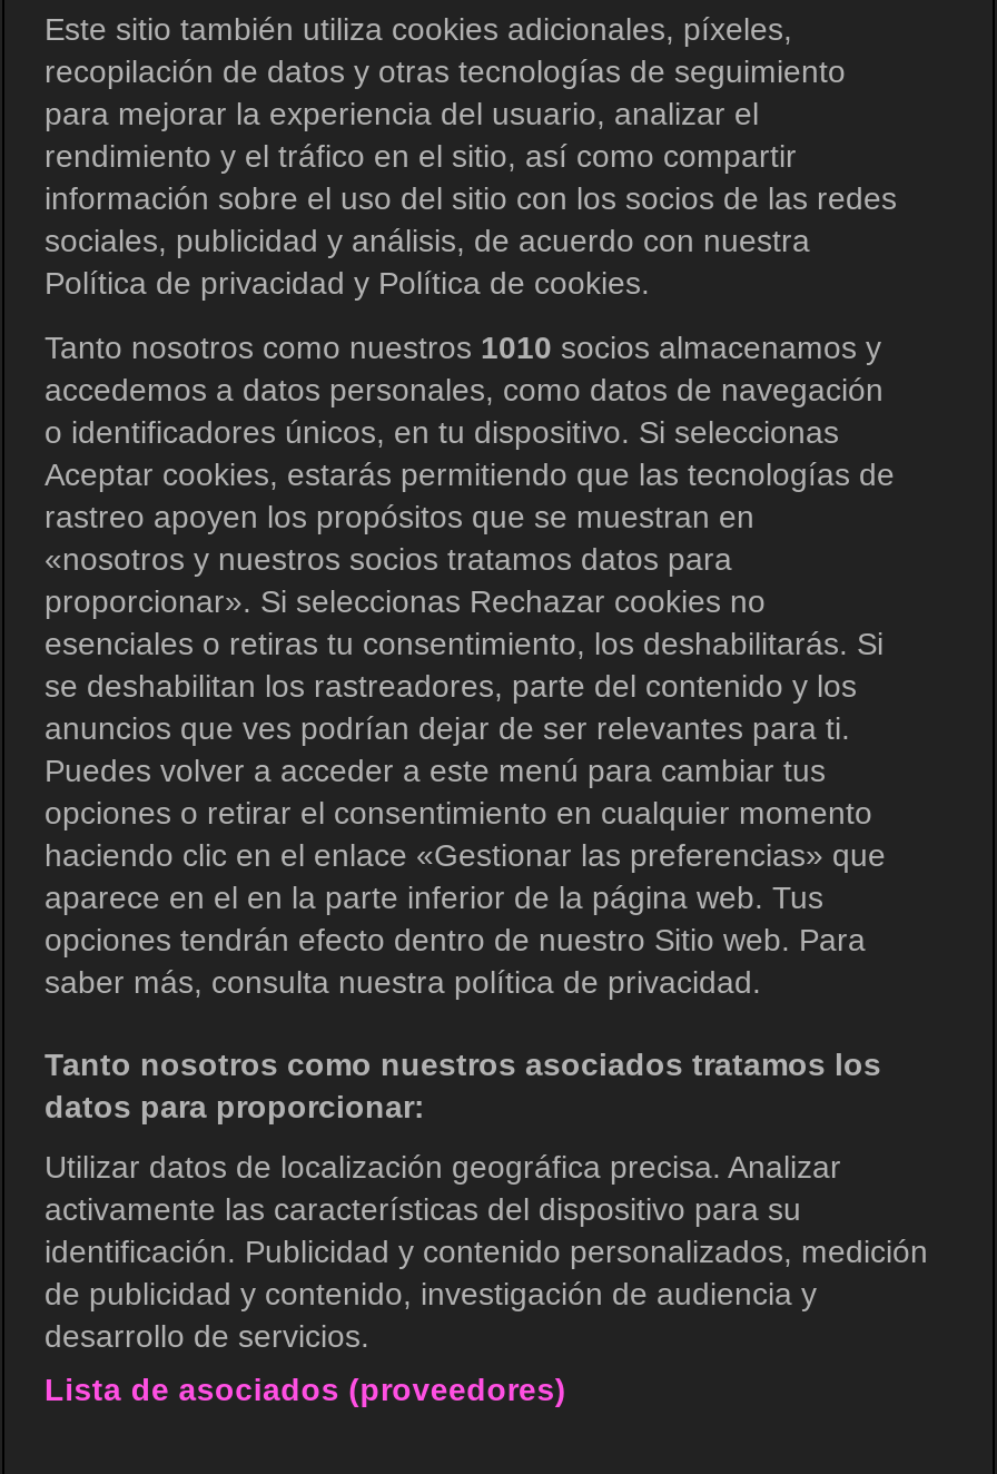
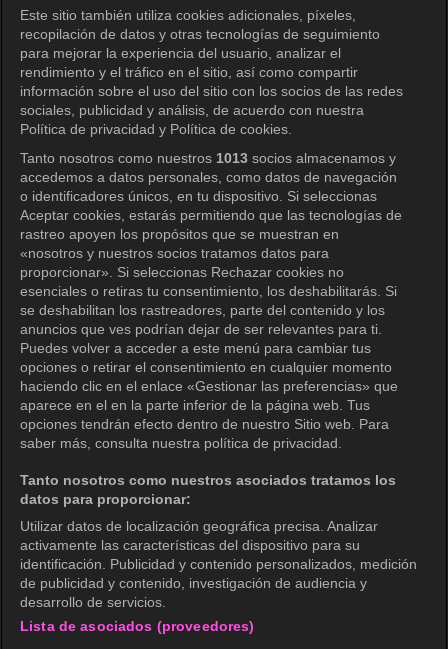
[45,330,881,365] Tanto nosotros como nuestros 1010 socios almacenamos y -> [20,150,396,166] Tanto nosotros como nuestros 1013 socios almacenamos y

